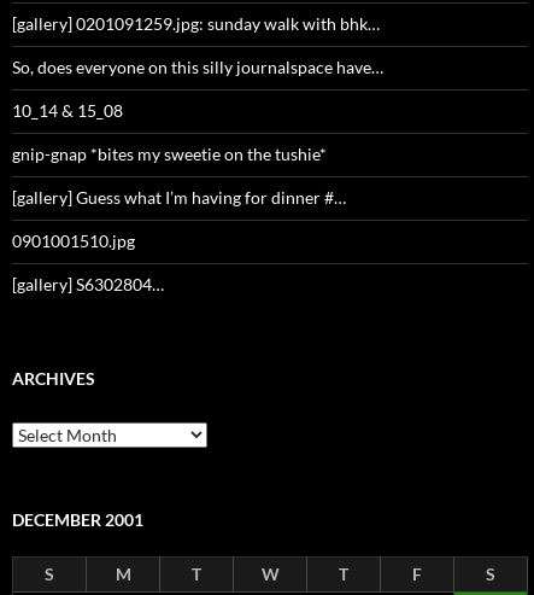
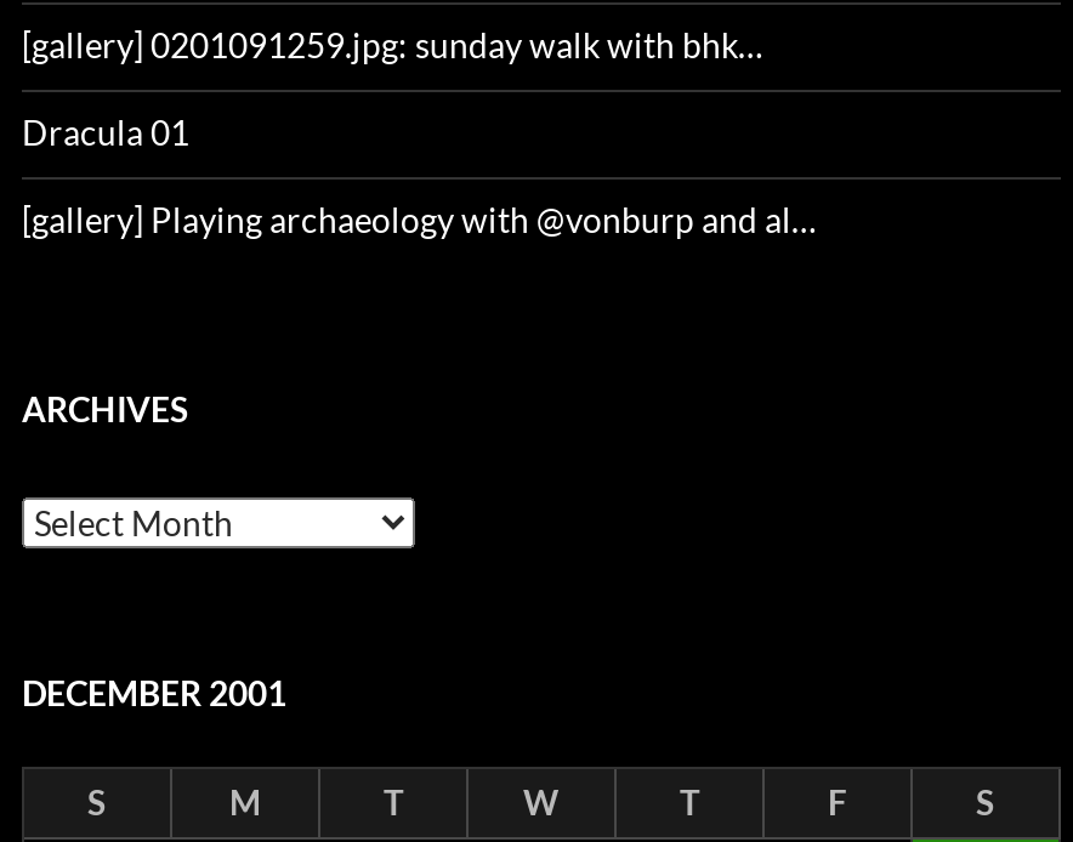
[12,57,383,295] So, does everyone on this silly journalspace have… | 10_14 & 15_08 | gnip-gnap *bites my sweetie on the tushie* | [gallery] Guess what I’m having for dinner #… | 0901001510.jpg | [gallery] S6302804… -> [22,112,816,241] Dracula 01 | [gallery] Playing archaeology with @vonburp and al…

